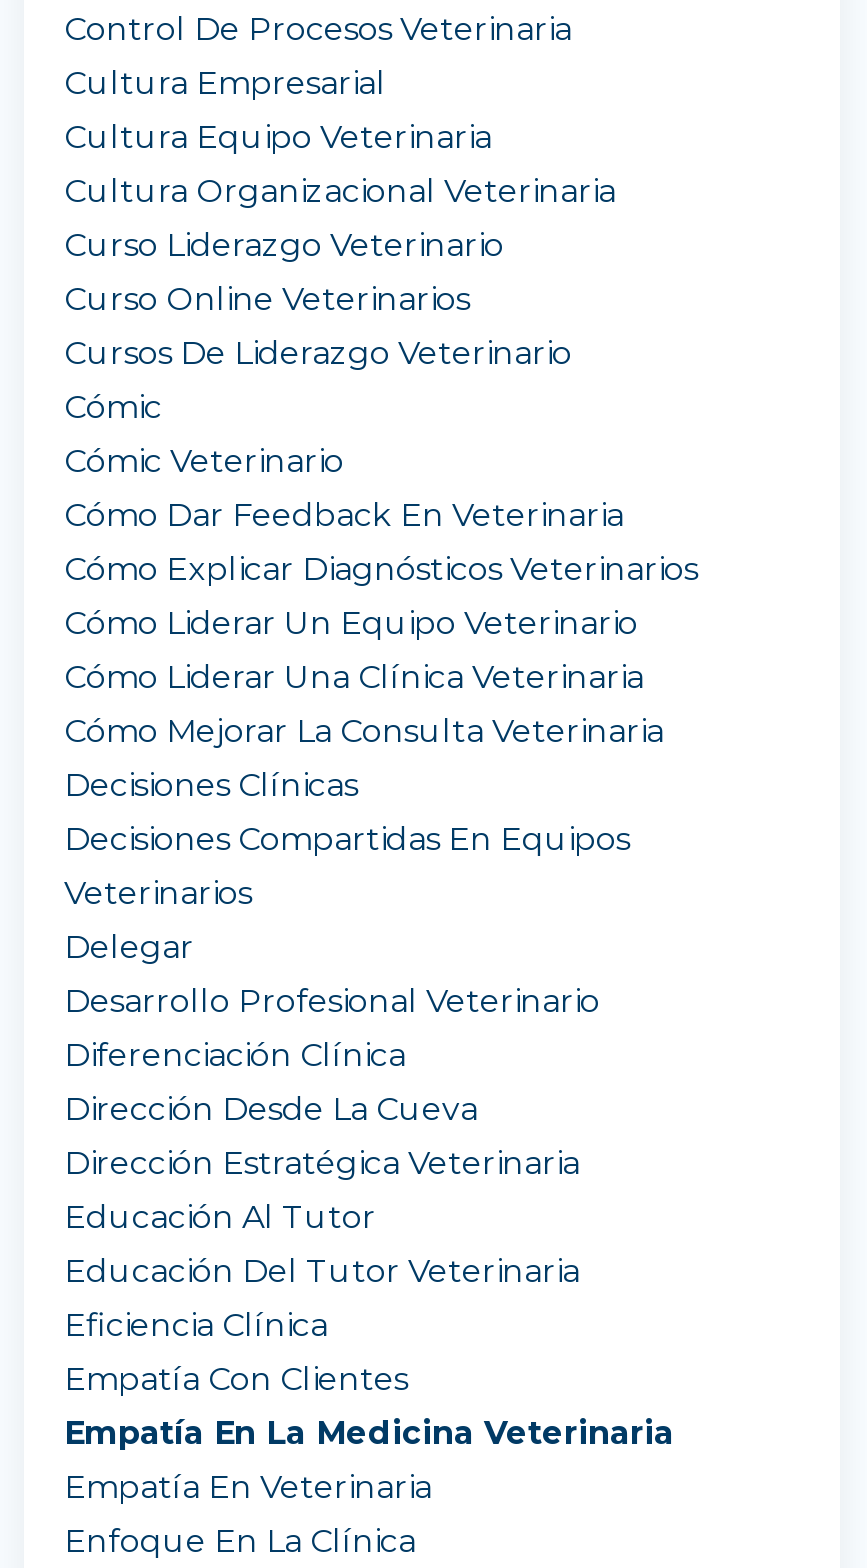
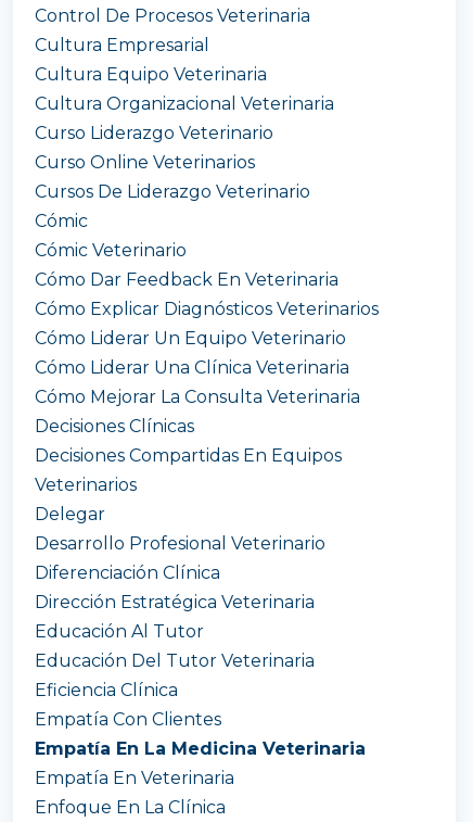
[64,1089,478,1127] Dirección Desde La Cueva -> none

